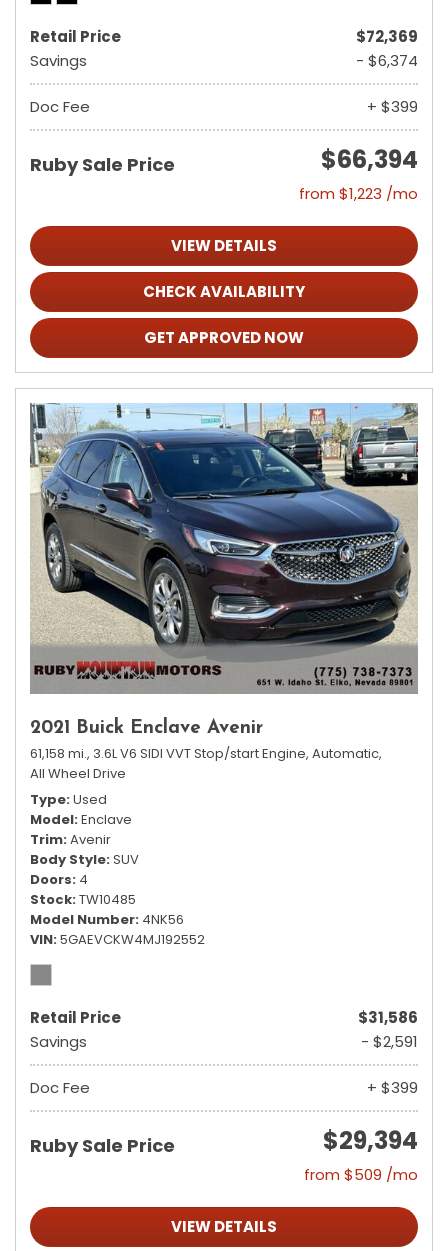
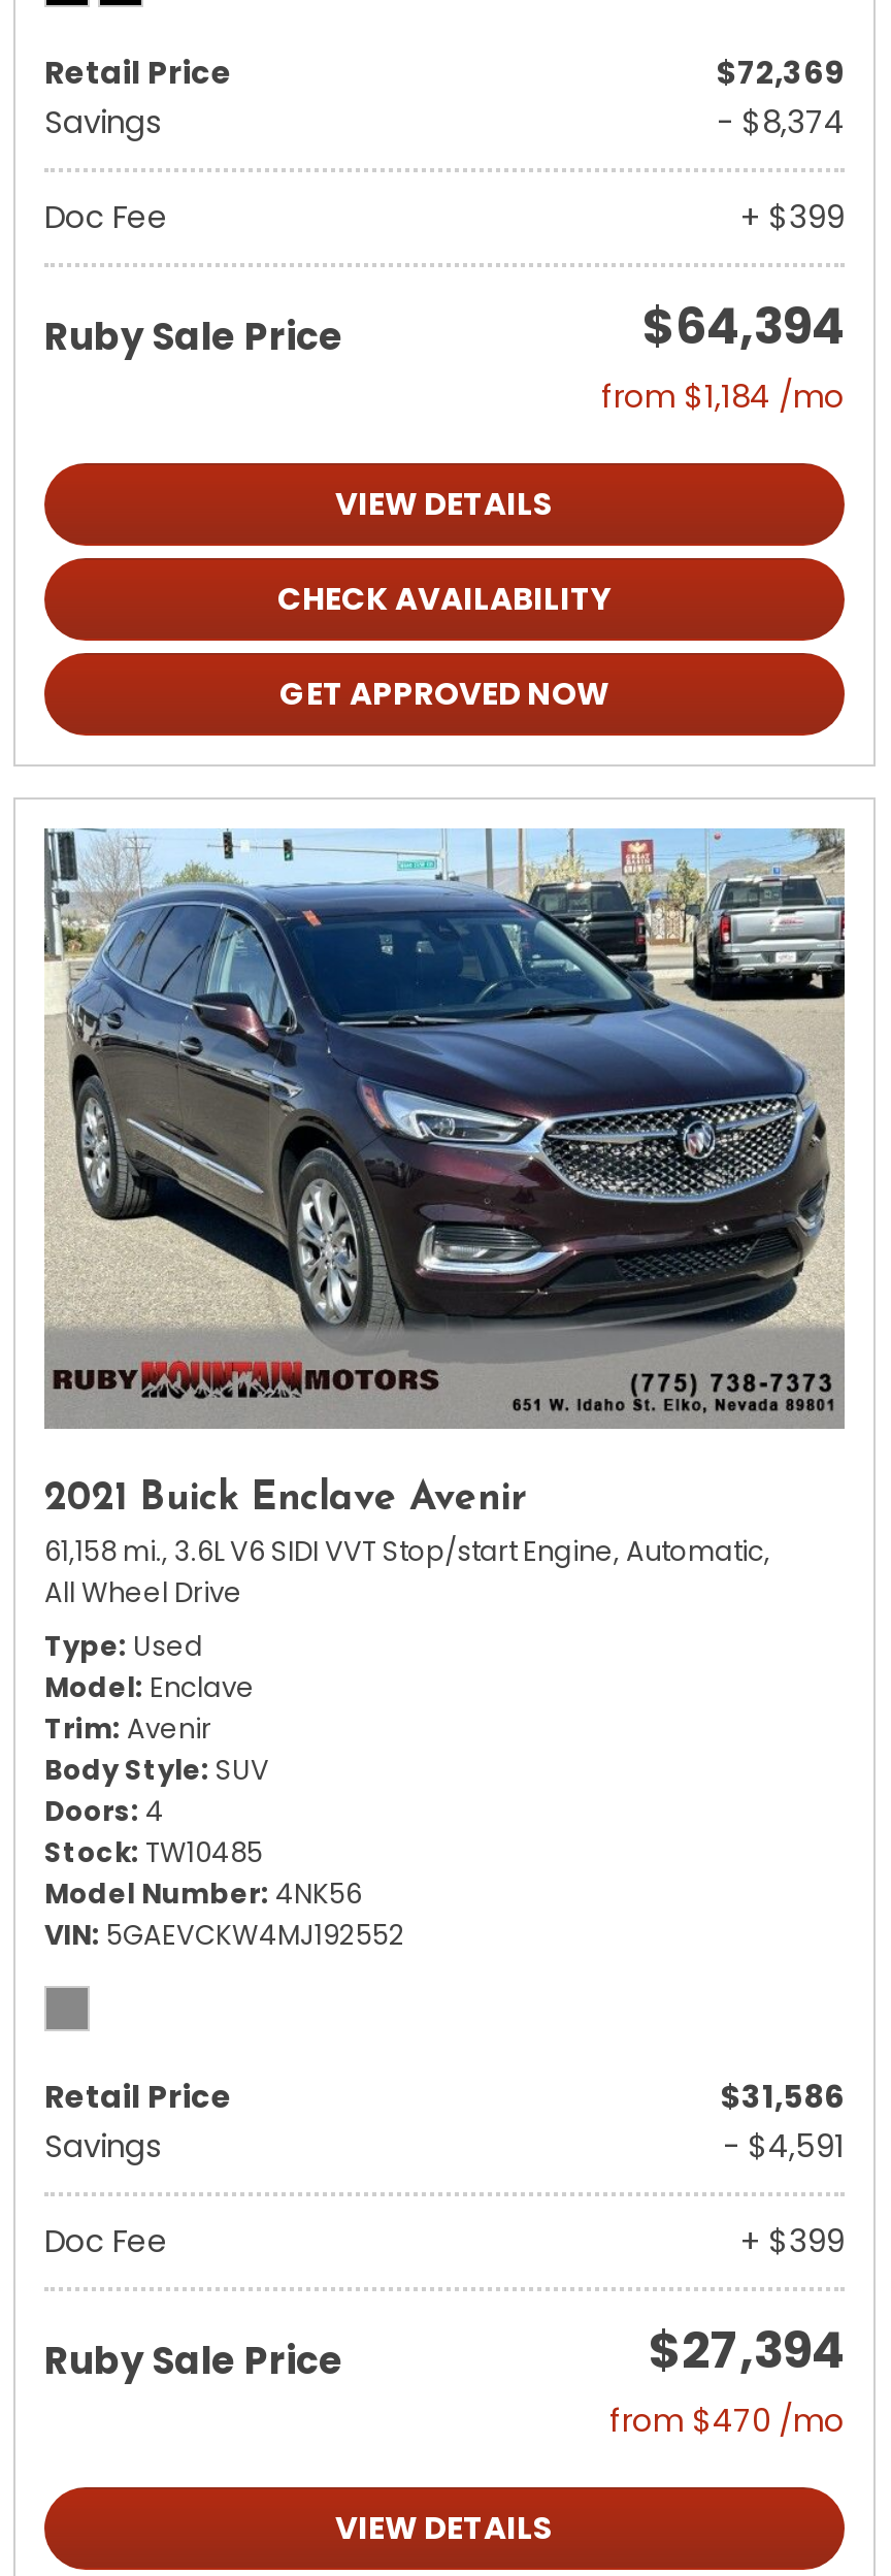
[356,50,418,71] - $6,374 -> [717,100,845,143] - $8,374
[321,143,418,176] $66,394 -> [642,292,845,360] $64,394
[299,183,418,204] from $1,223 /mo -> [601,374,845,418] from $1,184 /mo
[361,1031,418,1052] - $2,591 -> [723,2124,845,2167] - $4,591
[323,1124,418,1157] $29,394 -> [649,2316,845,2384] $27,394
[304,1164,418,1185] from $509 /mo -> [609,2399,845,2442] from $470 /mo

